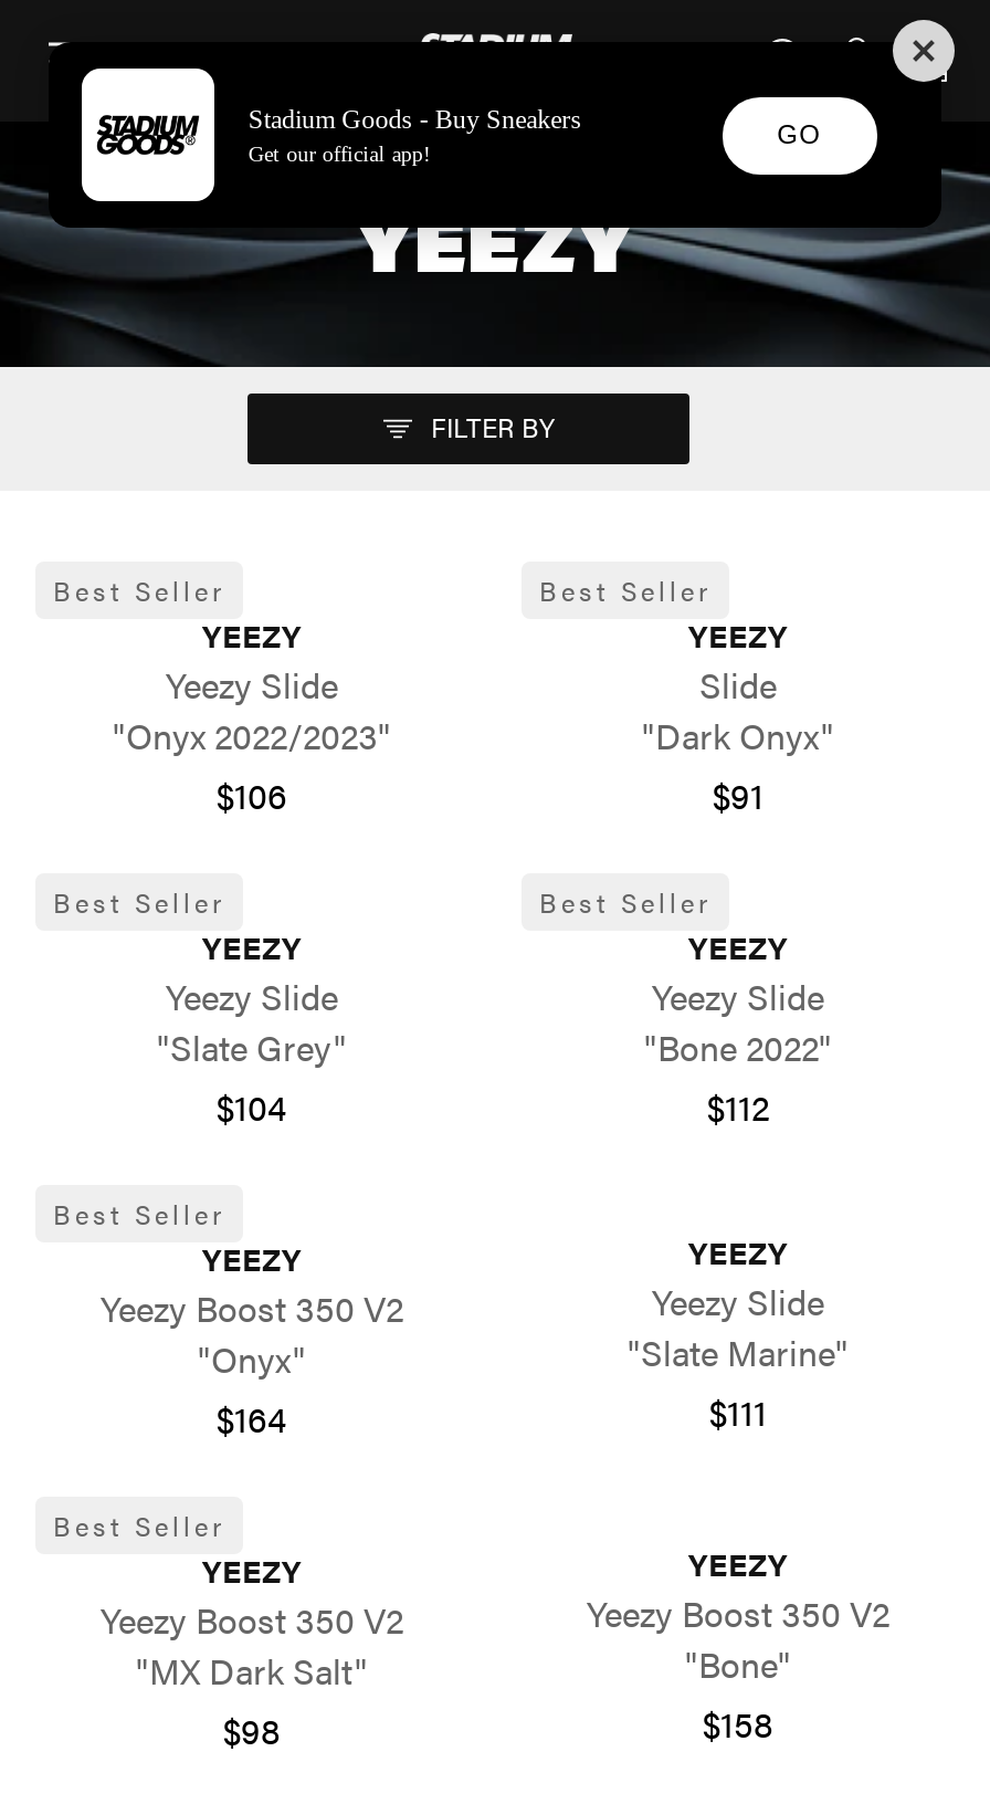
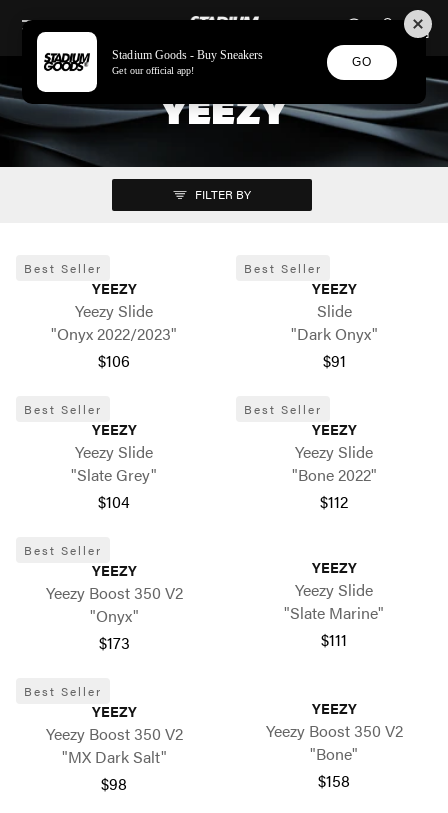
[217,1393,287,1444] $164 -> [98,631,129,654] $173

